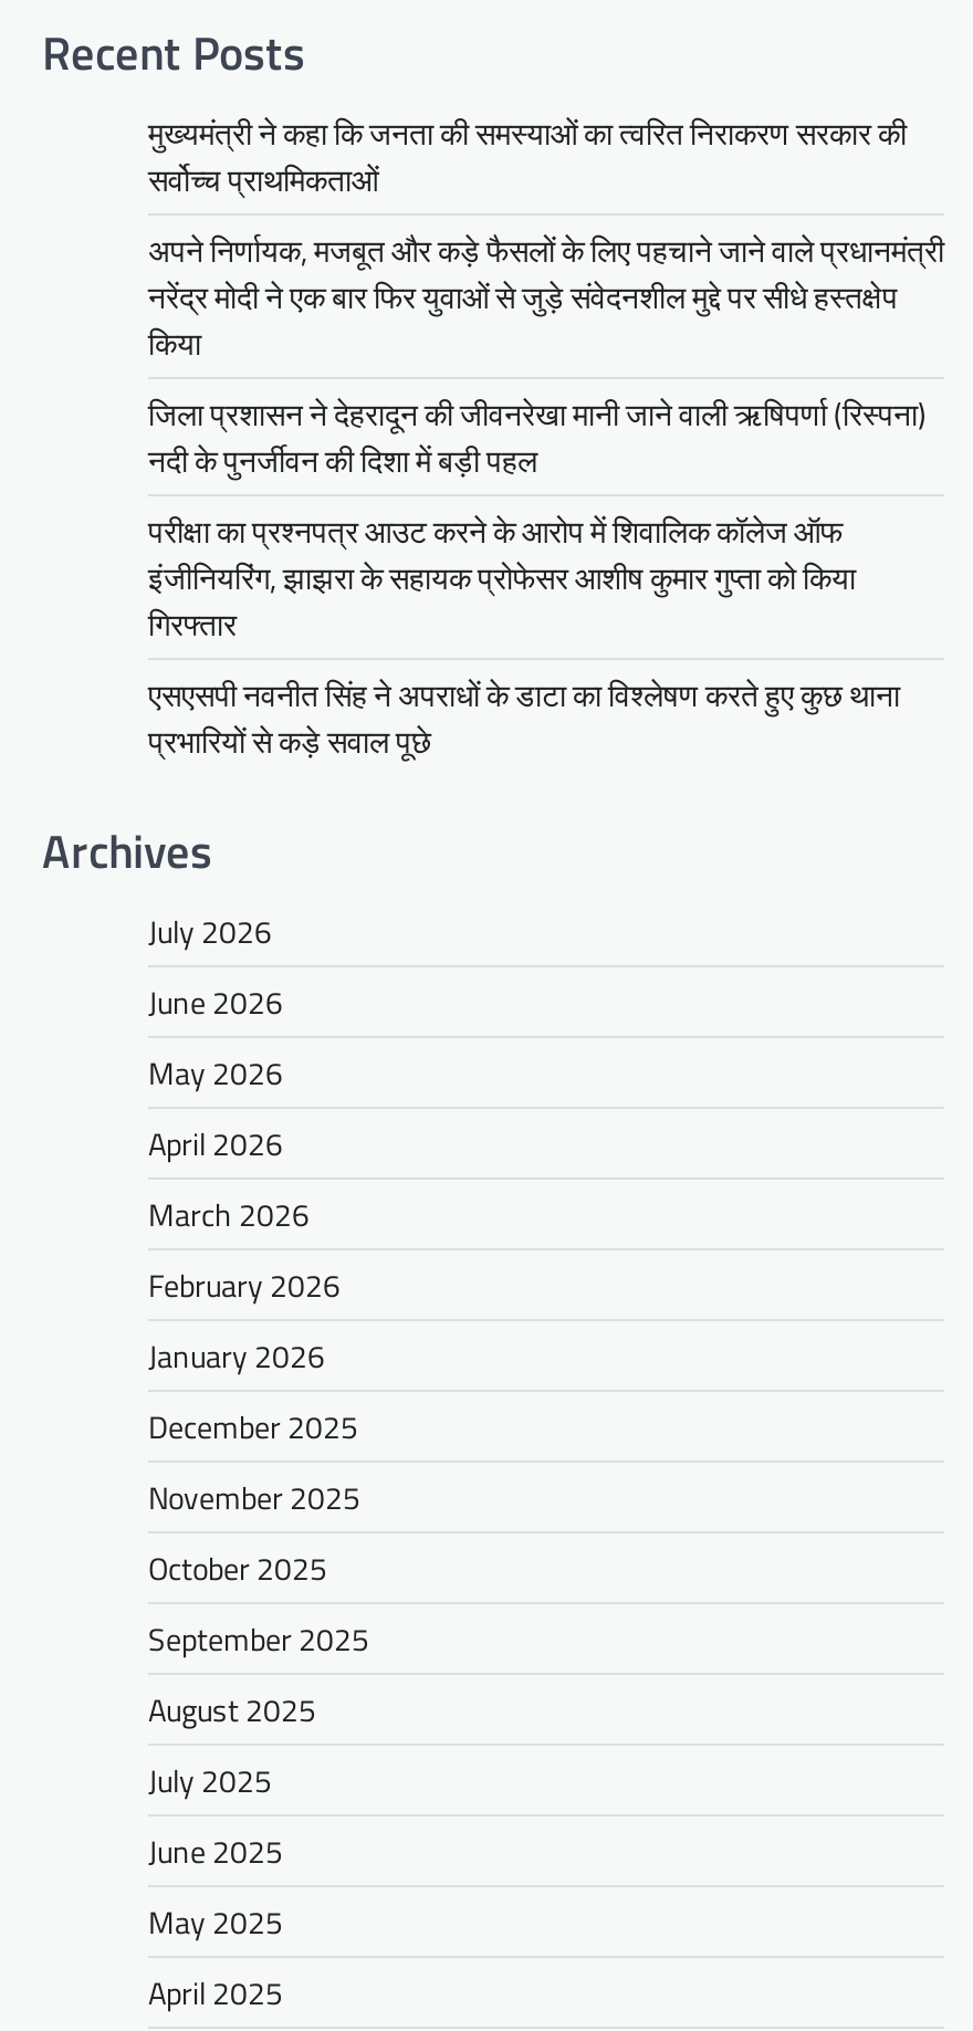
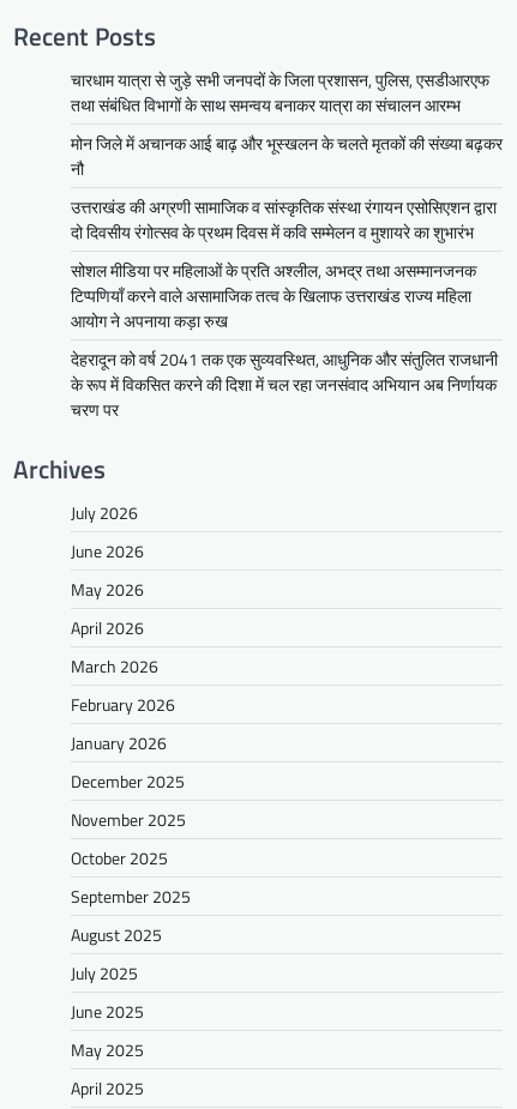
[148,109,907,202] मुख्यमंत्री ने कहा कि जनता की समस्याओं का त्वरित निराकरण सरकार की | सर्वोच्च प्राथमिकताओं -> [71,67,489,117] चारधाम यात्रा से जुड़े सभी जनपदों के जिला प्रशासन, पुलिस, एसडीआरएफ | तथा संबंधित विभागों के साथ समन्वय बनाकर यात्रा का संचालन आरम्भ
[148,226,944,366] अपने निर्णायक, मजबूत और कड़े फैसलों के लिए पहचाने जाने वाले प्रधानमंत्री | नरेंद्र मोदी ने एक बार फिर युवाओं से जुड़े संवेदनशील मुद्दे पर सीधे हस्तक्षेप | किया -> [71,130,503,181] मोन जिले में अचानक आई बाढ़ और भूस्खलन के चलते मृतकों की संख्या बढ़कर | नौ
[148,390,927,483] जिला प्रशासन ने देहरादून की जीवनरेखा मानी जाने वाली ऋषिपर्णा (रिस्पना) | नदी के पुनर्जीवन की दिशा में बड़ी पहल -> [71,194,497,244] उत्तराखंड की अग्रणी सामाजिक व सांस्कृतिक संस्था रंगायन एसोसिएशन द्वारा | दो दिवसीय रंगोत्सव के प्रथम दिवस में कवि सम्मेलन व मुशायरे का शुभारंभ
[148,507,856,646] परीक्षा का प्रश्नपत्र आउट करने के आरोप में शिवालिक कॉलेज ऑफ | इंजीनियरिंग, झाझरा के सहायक प्रोफेसर आशीष कुमार गुप्ता को किया | गिरफ्तार -> [71,258,476,333] सोशल मीडिया पर महिलाओं के प्रति अश्लील, अभद्र तथा असम्मानजनक | टिप्पणियाँ करने वाले असामाजिक तत्व के खिलाफ उत्तराखंड राज्य महिला | आयोग ने अपनाया कड़ा रुख
[148,671,900,764] एसएसपी नवनीत सिंह ने अपराधों के डाटा का विश्लेषण करते हुए कुछ थाना | प्रभारियों से कड़े सवाल पूछे -> [71,346,498,422] देहरादून को वर्ष 2041 तक एक सुव्यवस्थित, आधुनिक और संतुलित राजधानी | के रूप में विकसित करने की दिशा में चल रहा जनसंवाद अभियान अब निर्णायक | चरण पर

